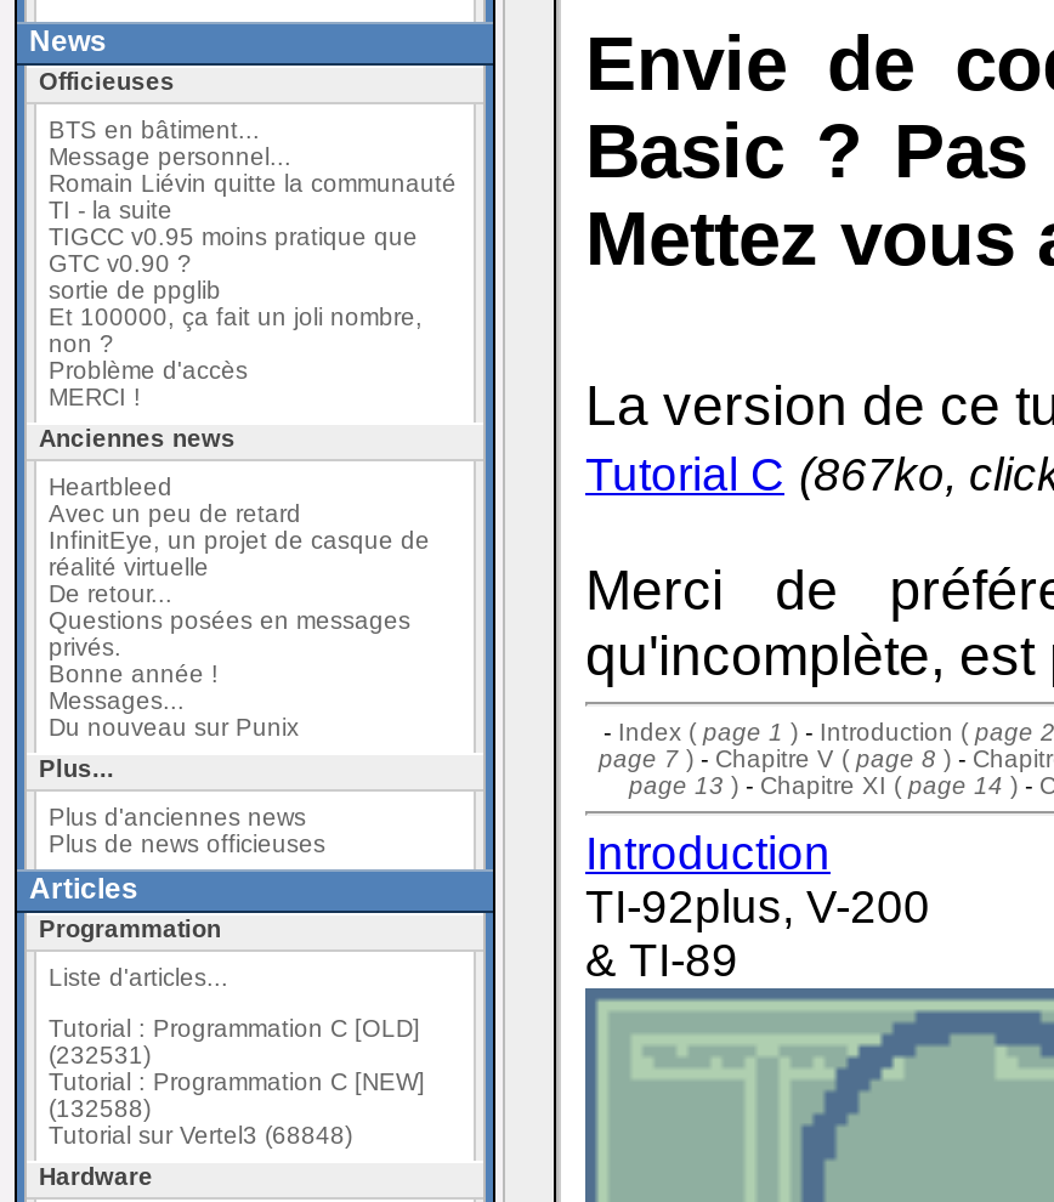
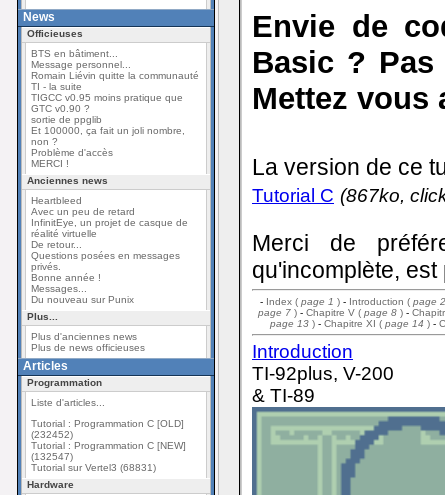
[49,1042,151,1068] (232531) -> [31,429,73,440] (232452)
[49,1095,151,1122] (132588) -> [31,451,73,462] (132547)
[49,1122,352,1149] Tutorial sur Vertel3 (68848) -> [31,462,156,473] Tutorial sur Vertel3 (68831)

